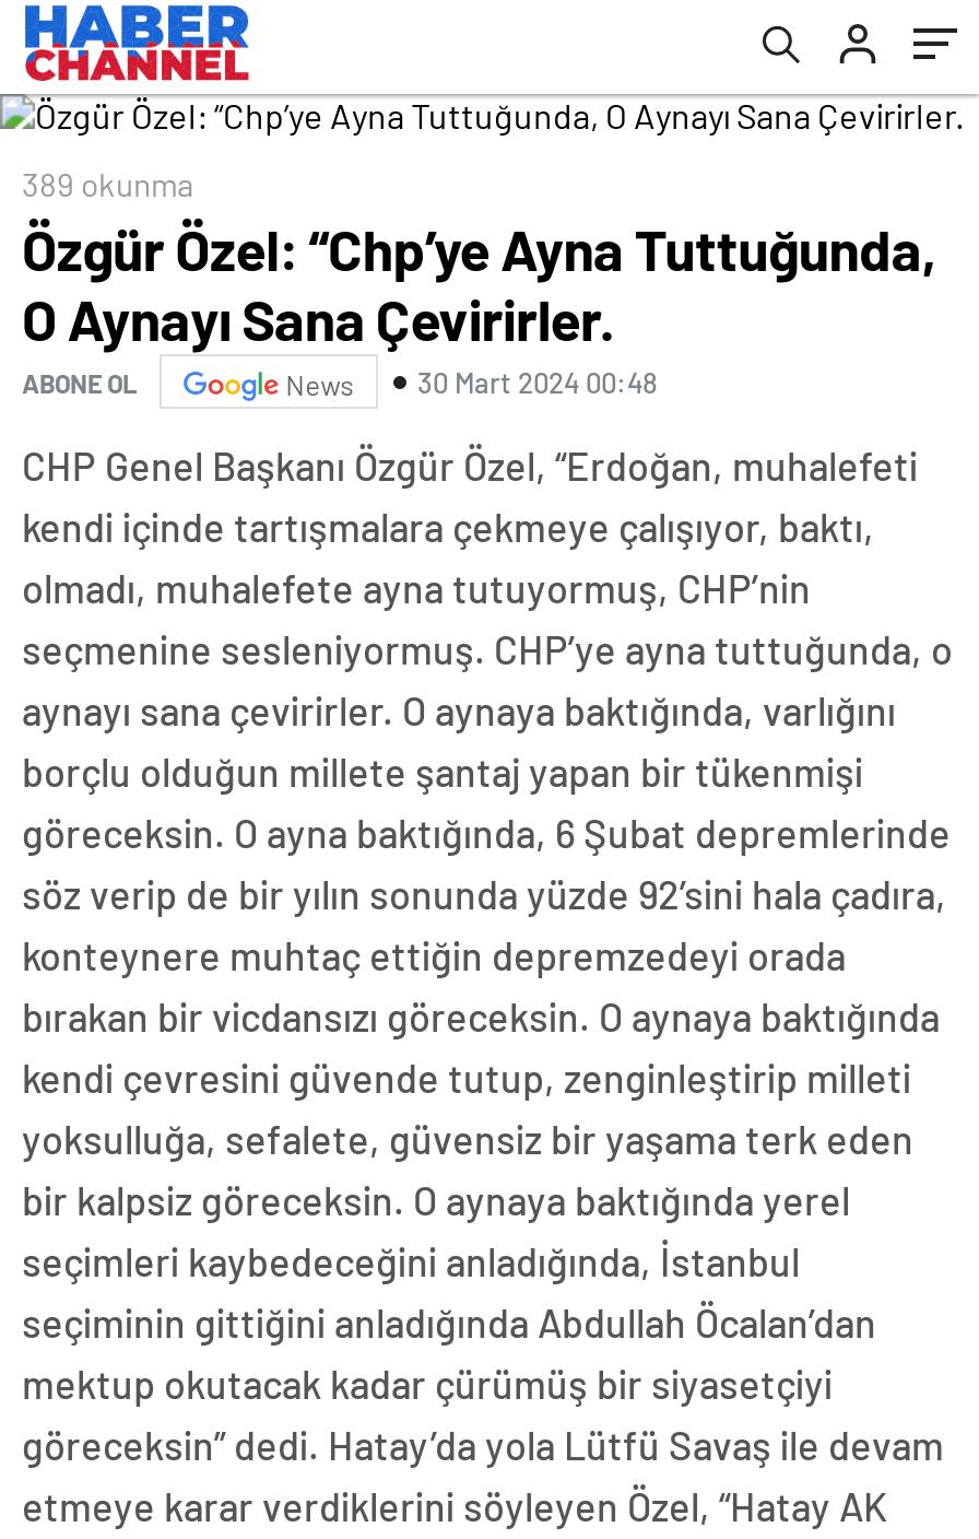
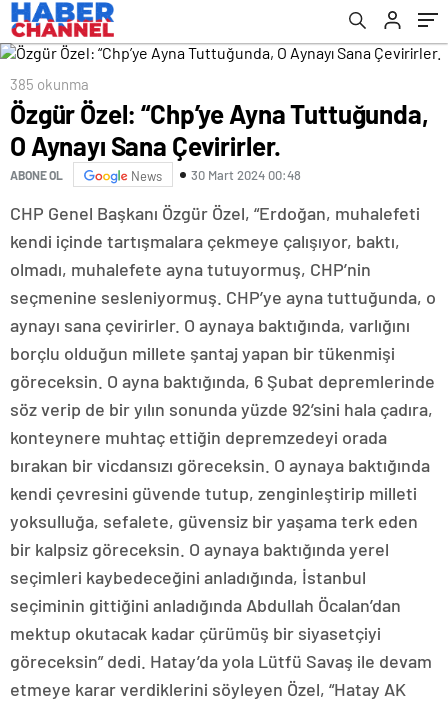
[22,164,194,203] 389 okunma -> [10,75,89,93] 385 okunma

